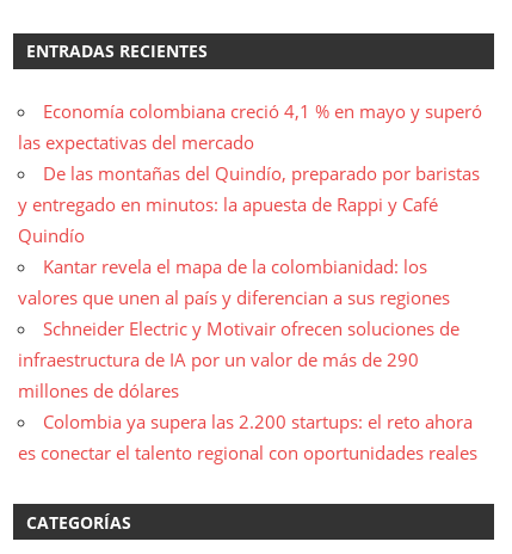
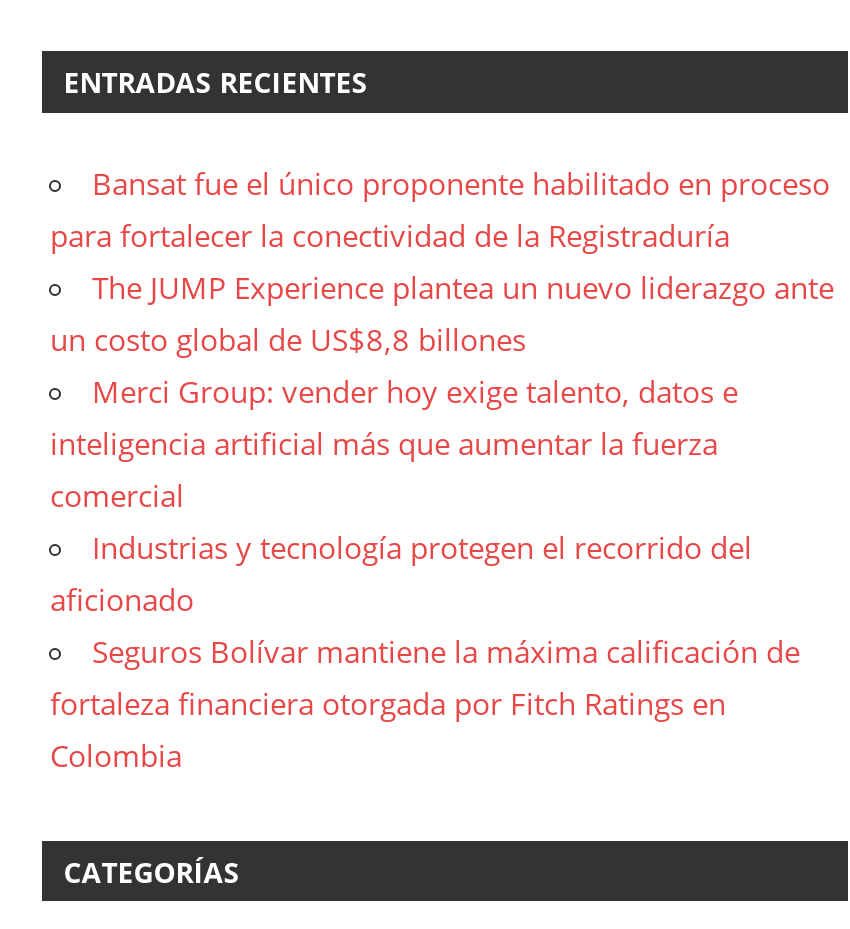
[18,99,482,465] Economía colombiana creció 4,1 % en mayo y superó | las expectativas del mercado | De las montañas del Quindío, preparado por baristas | y entregado en minutos: la apuesta de Rappi y Café | Quindío | Kantar revela el mapa de la colombianidad: los | valores que unen al país y diferencian a sus regiones | Schneider Electric y Motivair ofrecen soluciones de | infraestructura de IA por un valor de más de 290 | millones de dólares | Colombia ya supera las 2.200 startups: el reto ahora | es conectar el talento regional con oportunidades reales -> [50,164,834,776] Bansat fue el único proponente habilitado en proceso | para fortalecer la conectividad de la Registraduría | The JUMP Experience plantea un nuevo liderazgo ante | un costo global de US$8,8 billones | Merci Group: vender hoy exige talento, datos e | inteligencia artificial más que aumentar la fuerza | comercial | Industrias y tecnología protegen el recorrido del | aficionado | Seguros Bolívar mantiene la máxima calificación de | fortaleza financiera otorgada por Fitch Ratings en | Colombia

